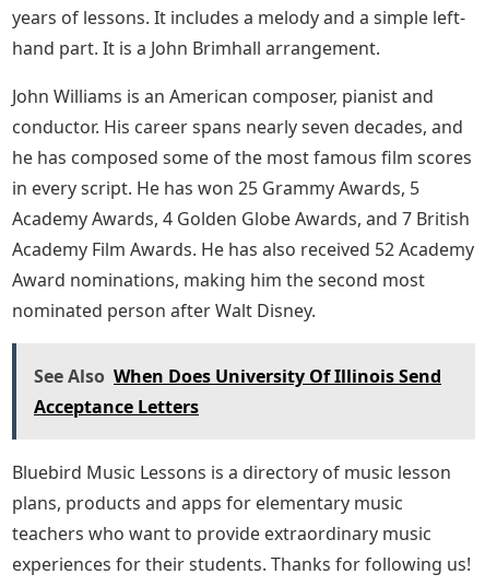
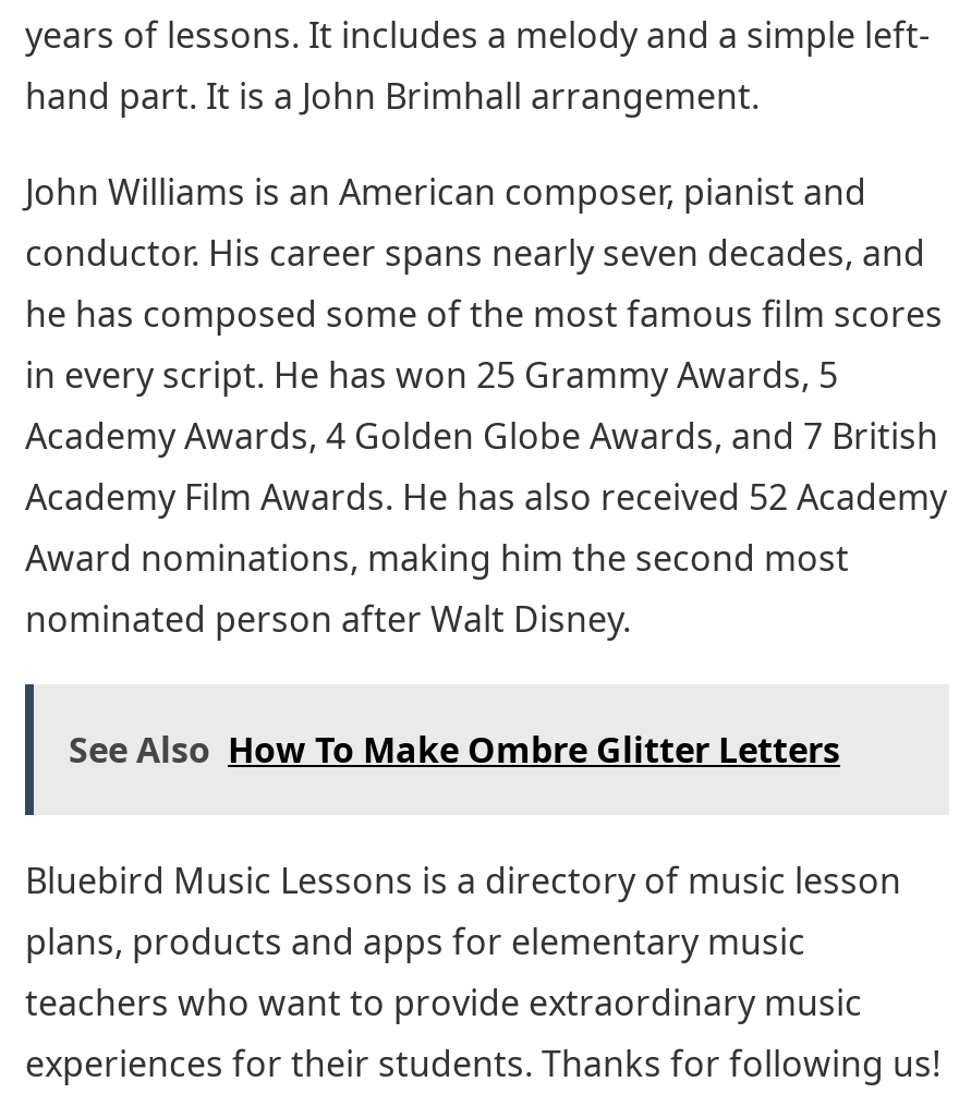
[34,364,441,419] See Also When Does University Of Illinois Send | Acceptance Letters -> [69,725,840,773] See Also How To Make Ombre Glitter Letters

